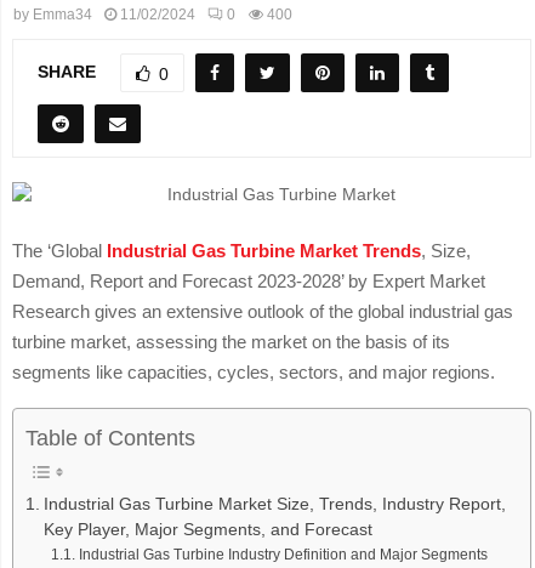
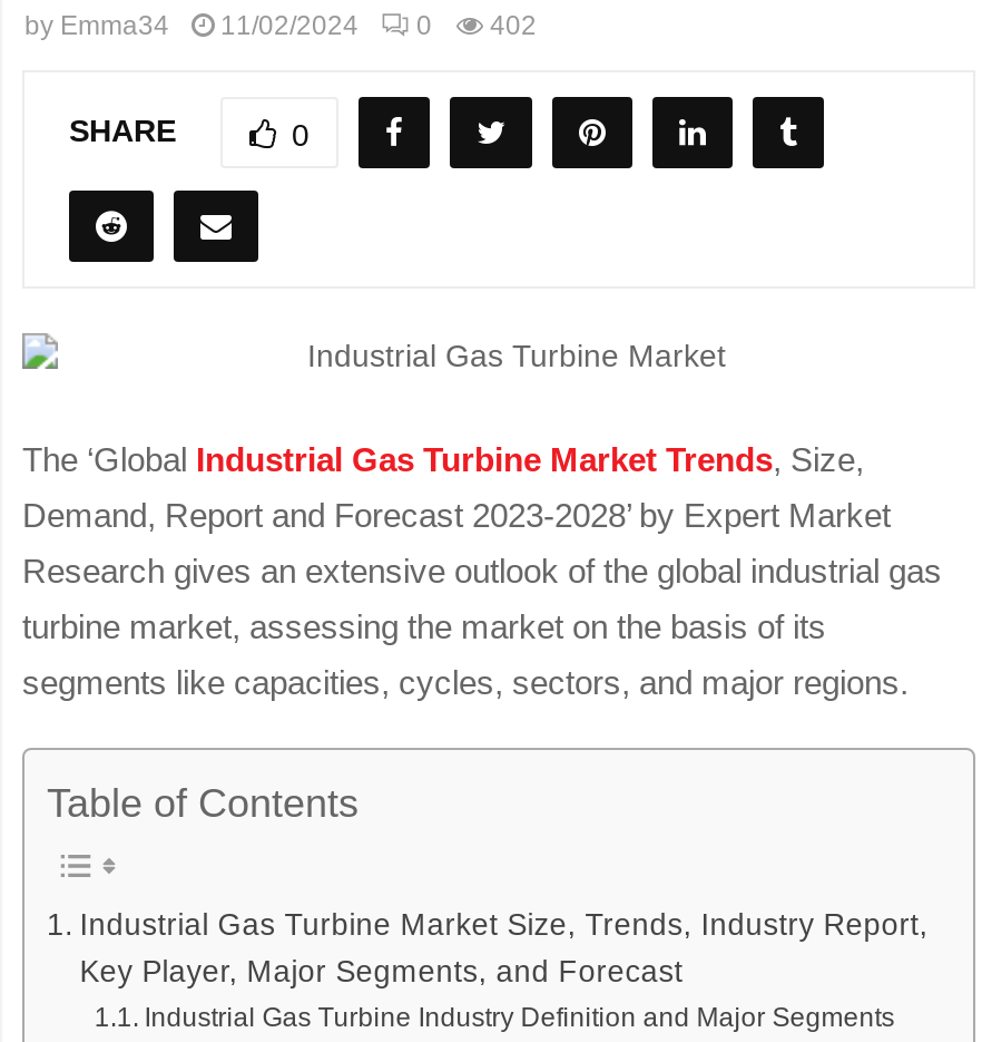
[13,6,292,23] by Emma34 11/02/2024 0 400 -> [24,10,537,41] by Emma34 11/02/2024 0 402

